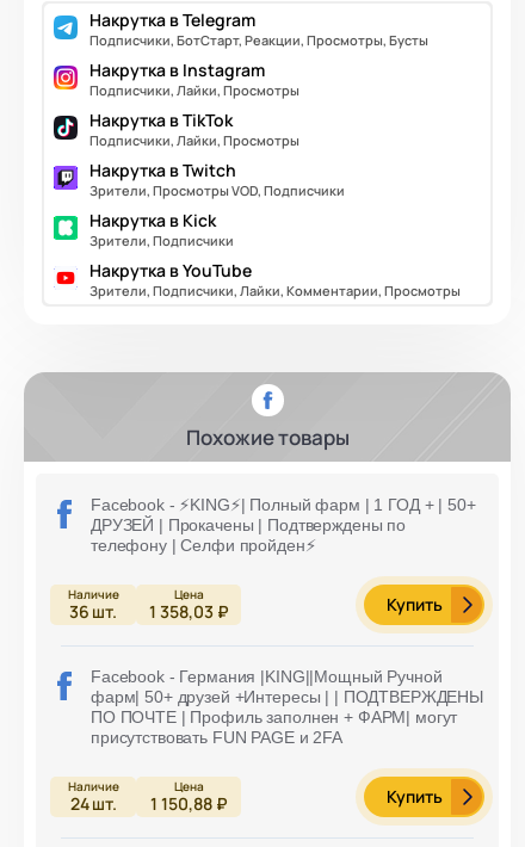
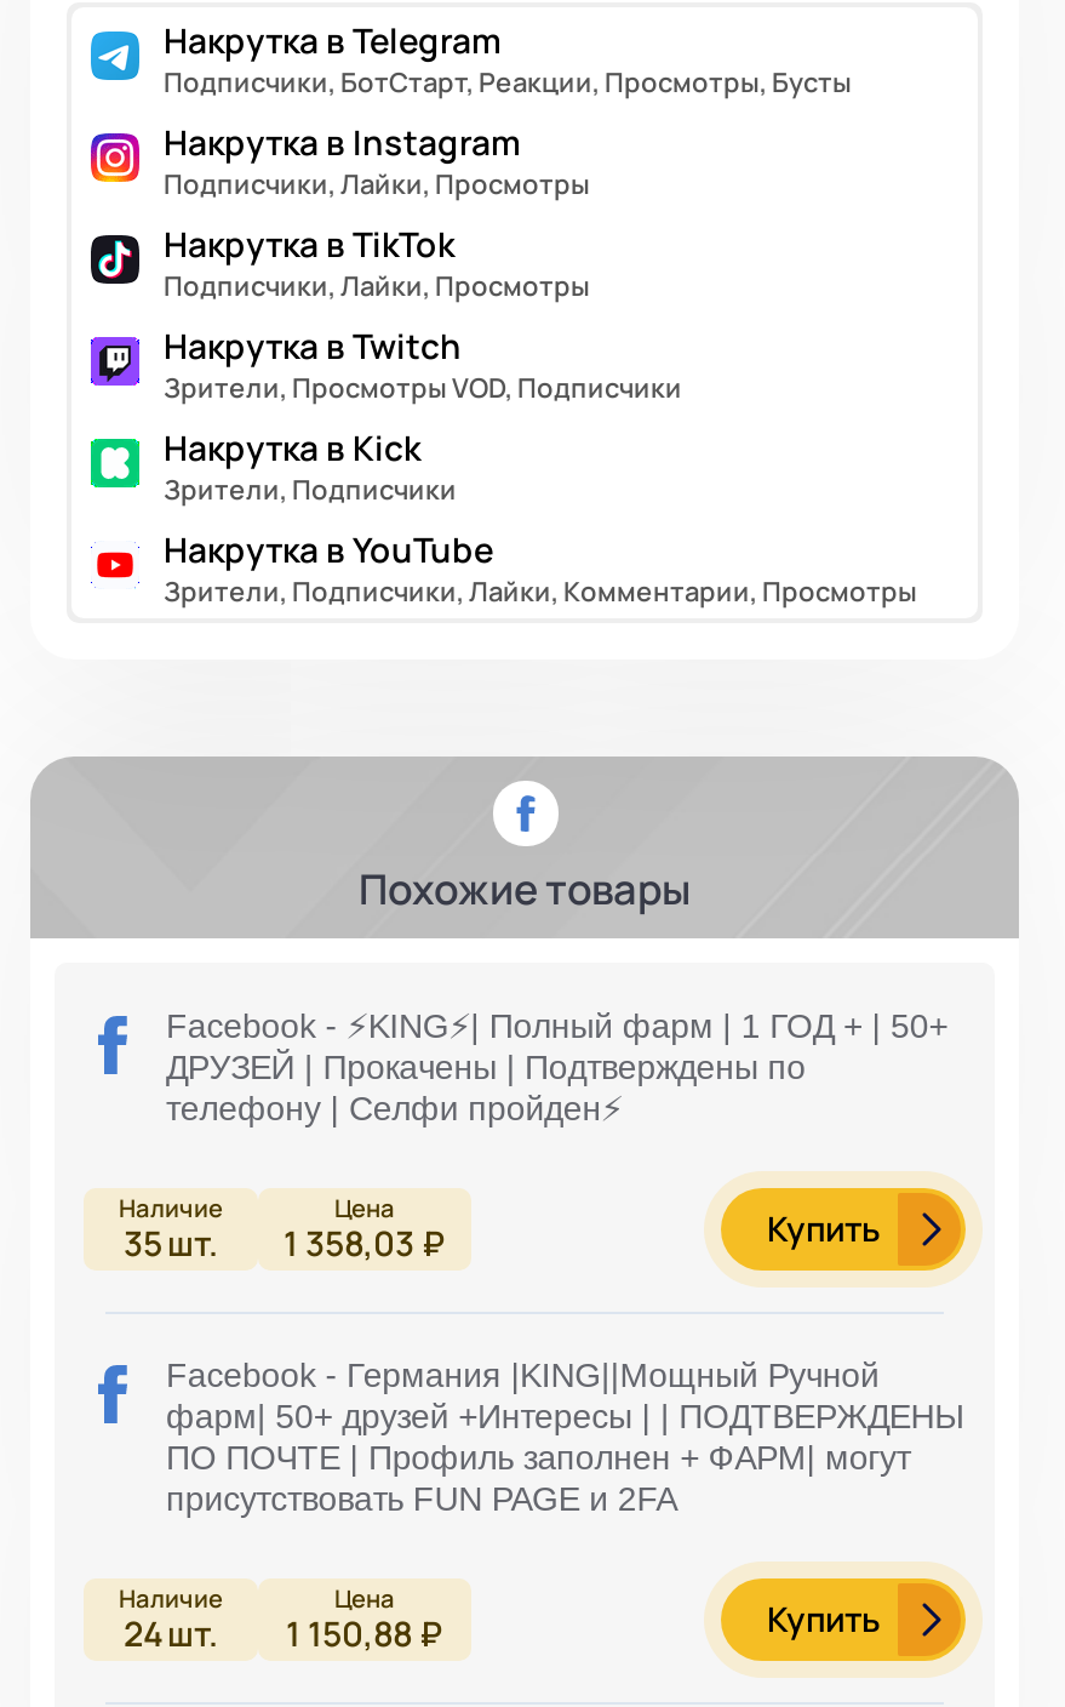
[69,600,228,623] 36 шт. 1 358,03 ₽ -> [124,1220,446,1266] 35 шт. 1 358,03 ₽

